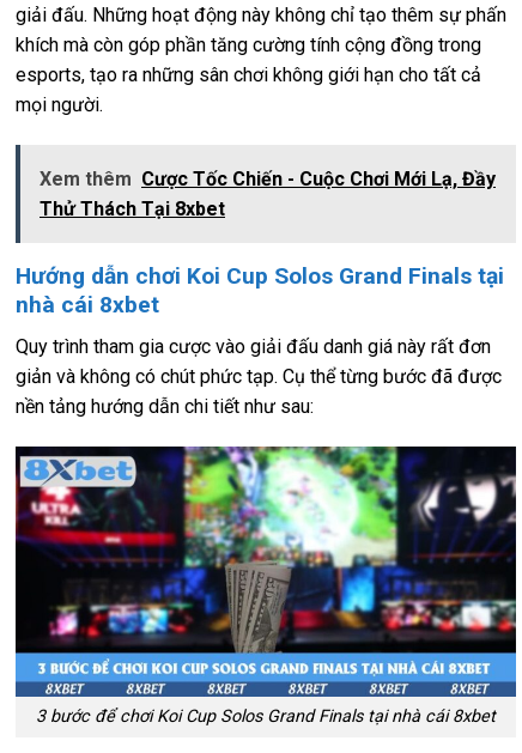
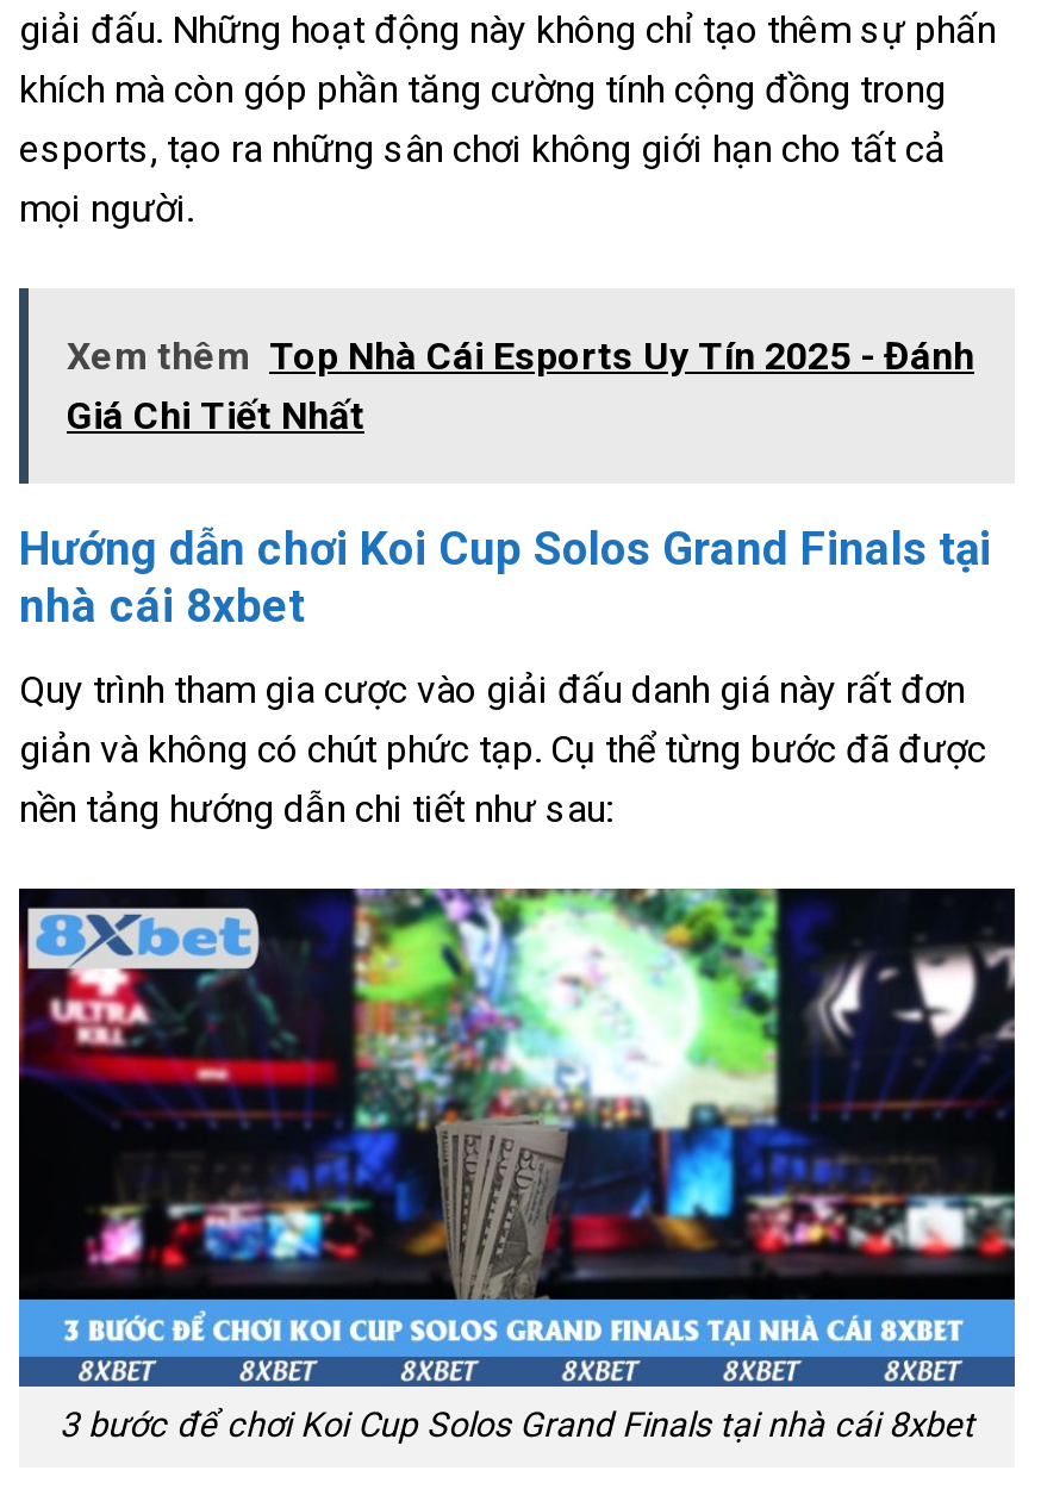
[40,168,496,221] Xem thêm Cược Tốc Chiến - Cuộc Chơi Mới Lạ, Đầy | Thử Thách Tại 8xbet -> [67,334,974,439] Xem thêm Top Nhà Cái Esports Uy Tín 2025 - Đánh | Giá Chi Tiết Nhất

